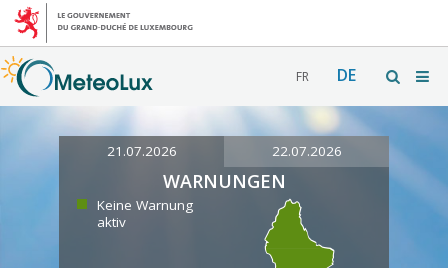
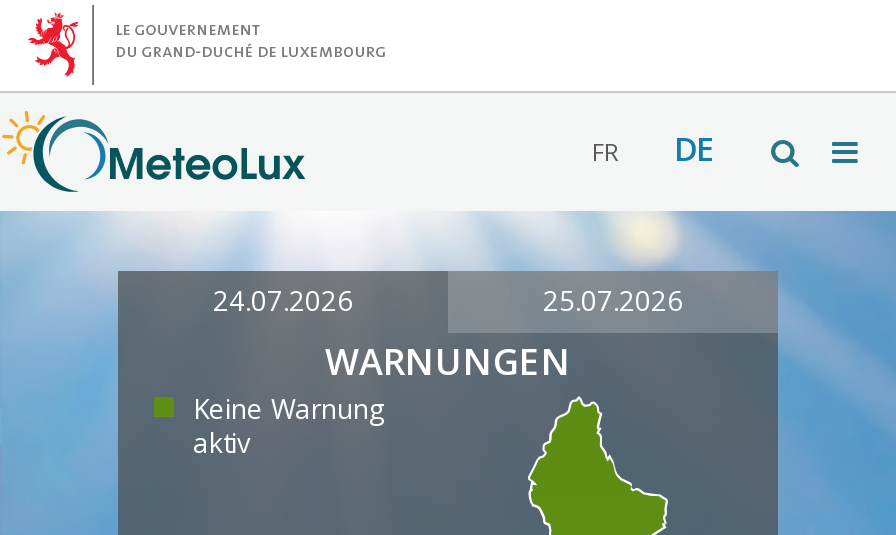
[106,141,176,159] 21.07.2026 -> [213,282,353,318] 24.07.2026
[271,141,341,159] 22.07.2026 -> [543,282,683,318] 25.07.2026

